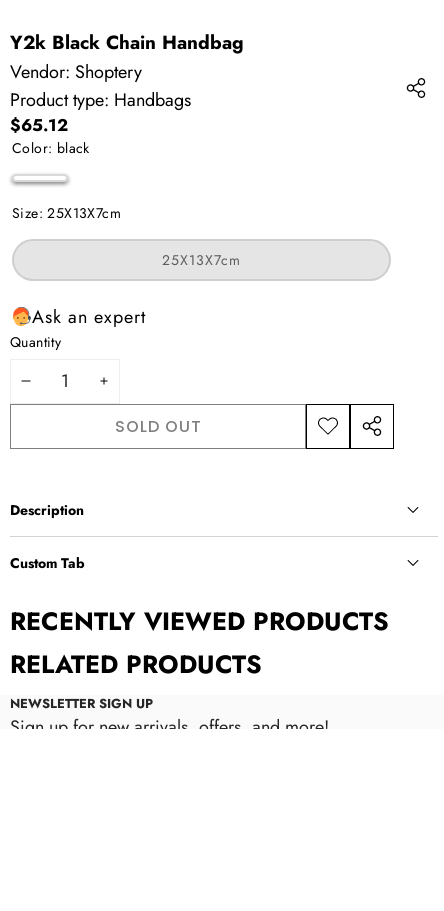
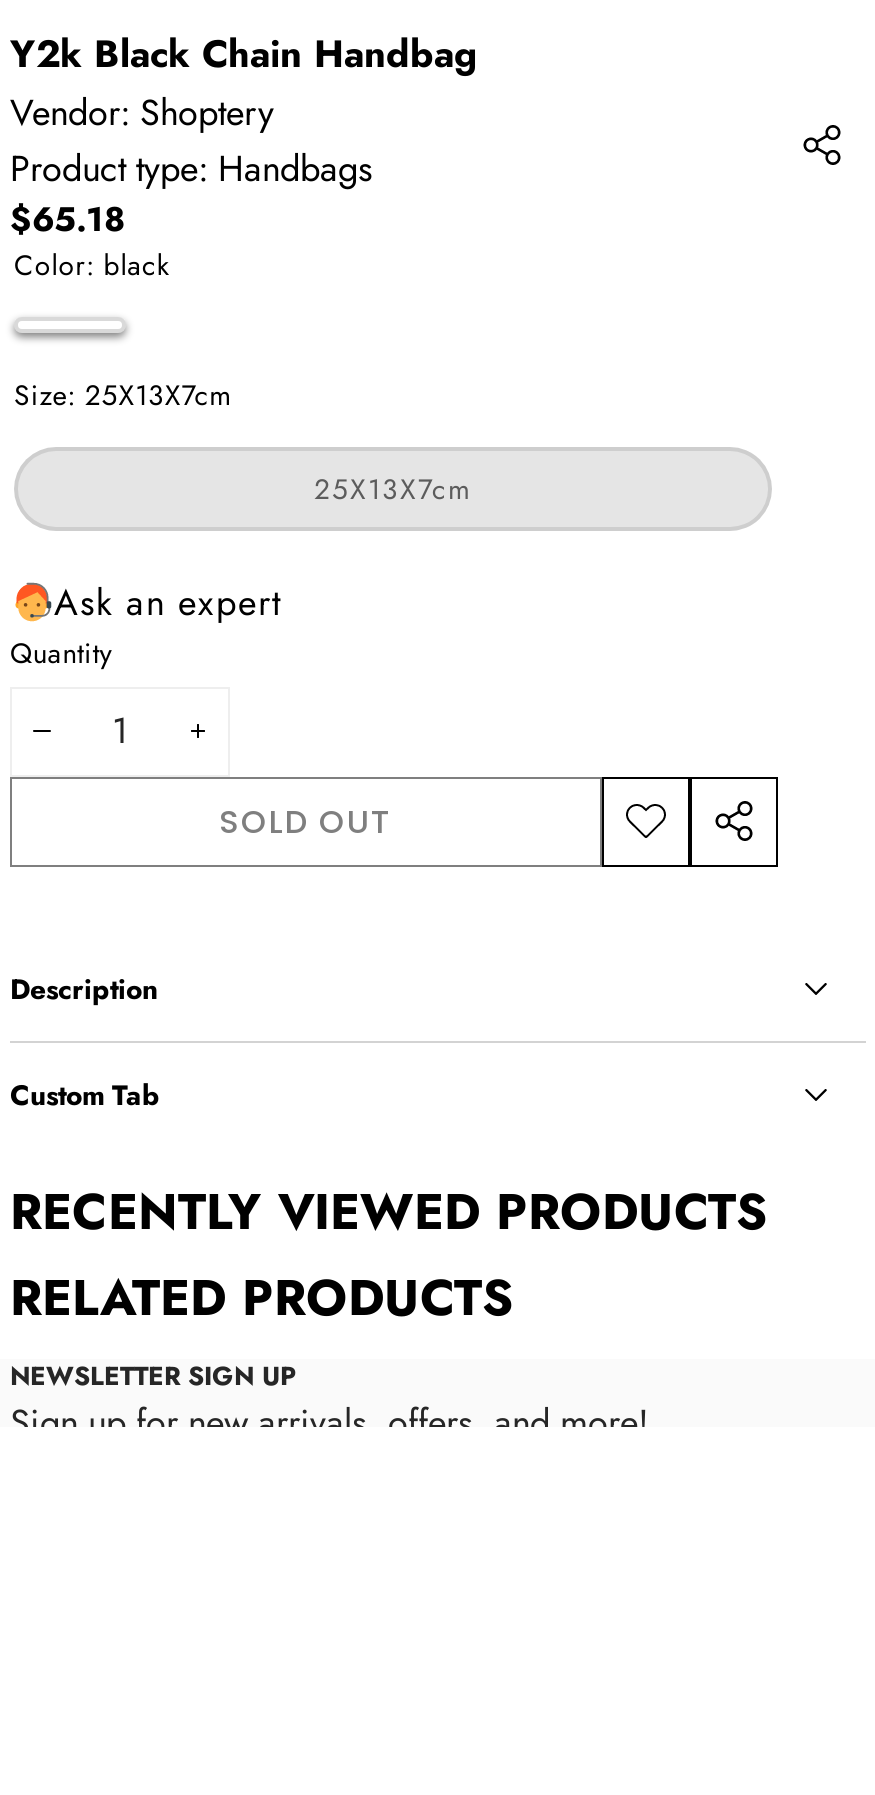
[10,112,68,136] $65.12 -> [10,194,126,242] $65.18

